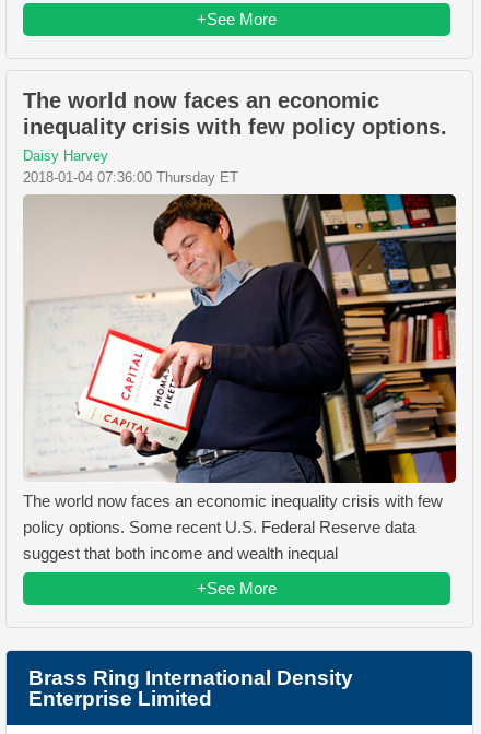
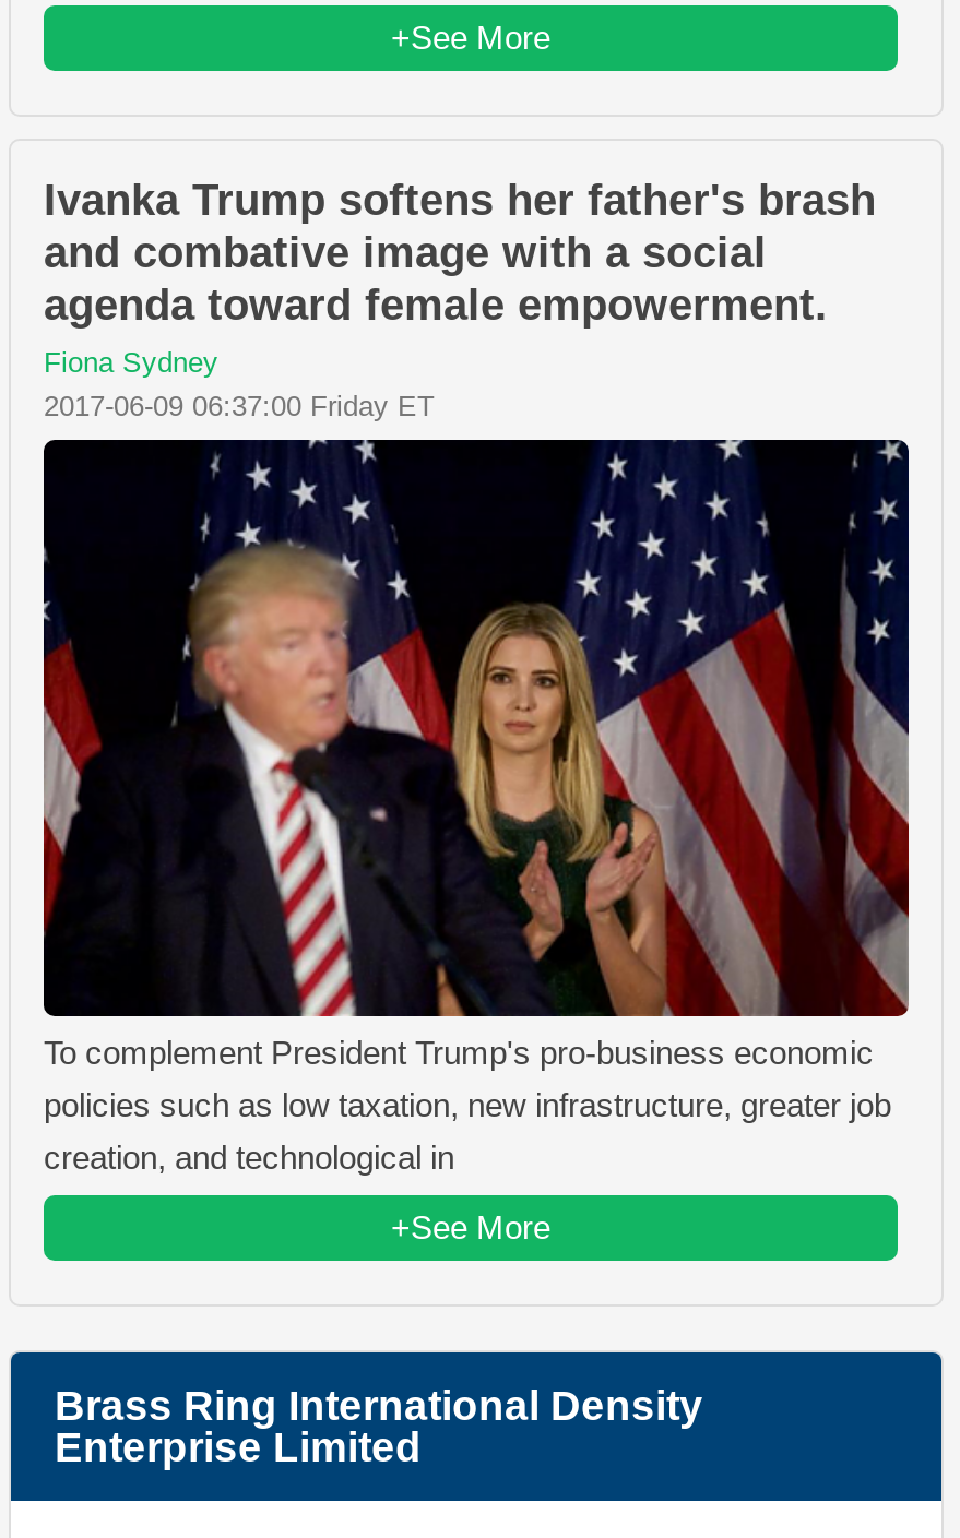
[23,88,447,185] The world now faces an economic | inequality crisis with few policy options. | Daisy Harvey | 2018-01-04 07:36:00 Thursday ET -> [44,175,876,422] Ivanka Trump softens her father's brash | and combative image with a social | agenda toward female empowerment. | Fiona Sydney | 2017-06-09 06:37:00 Friday ET
[23,193,457,562] [image] | The world now faces an economic inequality crisis with few | policy options. Some recent U.S. Federal Reserve data | suggest that both income and wealth inequal -> [42,438,911,1175] [image] | To complement President Trump's pro-business economic | policies such as low taxation, new infrastructure, greater job | creation, and technological in

